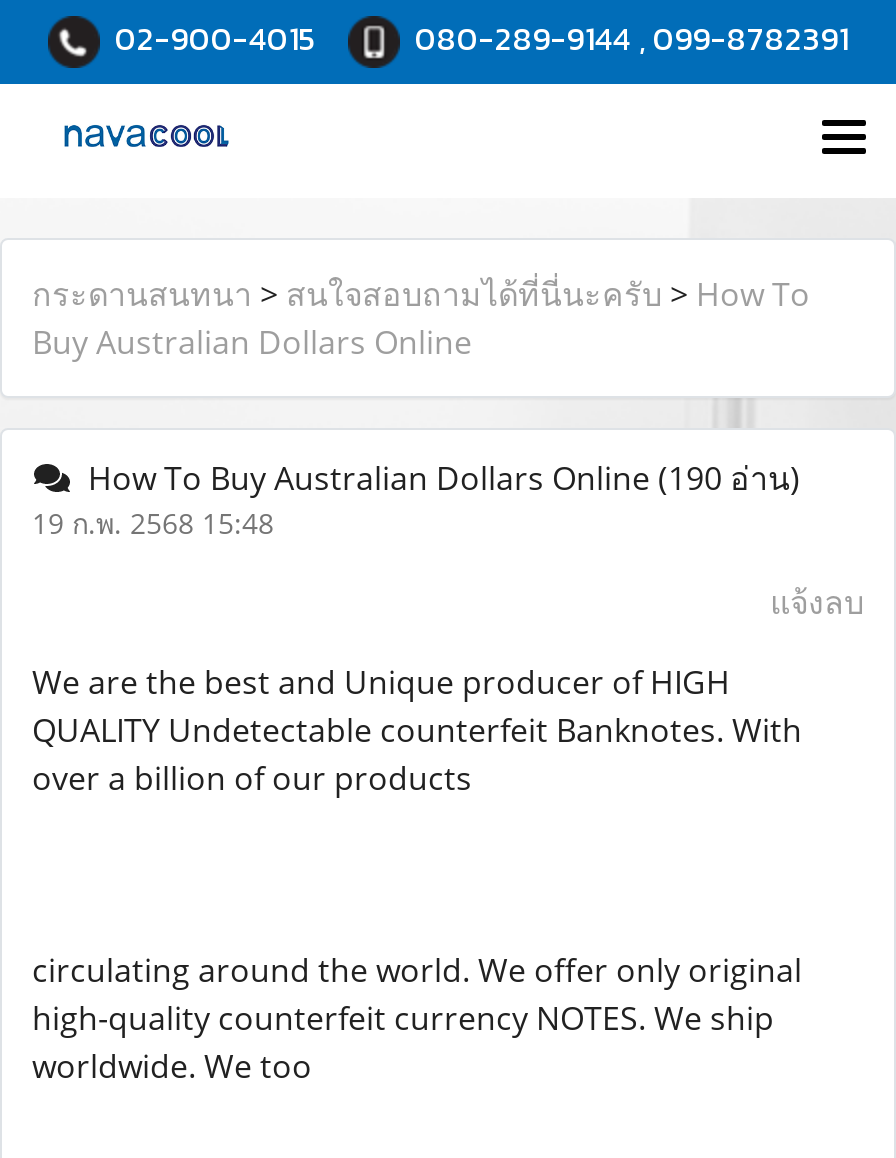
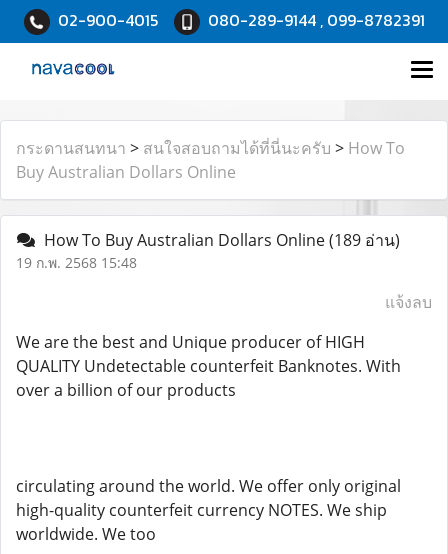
[72,456,800,500] How To Buy Australian Dollars Online (190 อ่าน) -> [36,229,400,251] How To Buy Australian Dollars Online (189 อ่าน)

